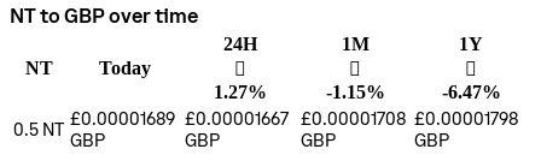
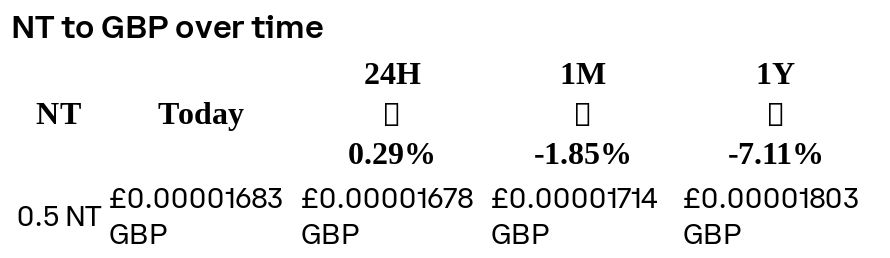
[214,82,267,102] 1.27% -> [348,137,436,171] 0.29%
[325,82,385,102] -1.15% -> [534,137,632,171] -1.85%
[441,82,501,102] -6.47% -> [728,137,824,171] -7.11%
[13,108,175,141] 0.5 NT £0.00001689 -> [17,181,283,235] 0.5 NT £0.00001683
[185,108,289,130] £0.00001667 -> [301,181,473,217] £0.00001678
[301,108,406,130] £0.00001708 -> [491,181,657,217] £0.00001714
[414,108,518,130] £0.00001798 -> [683,181,859,217] £0.00001803

